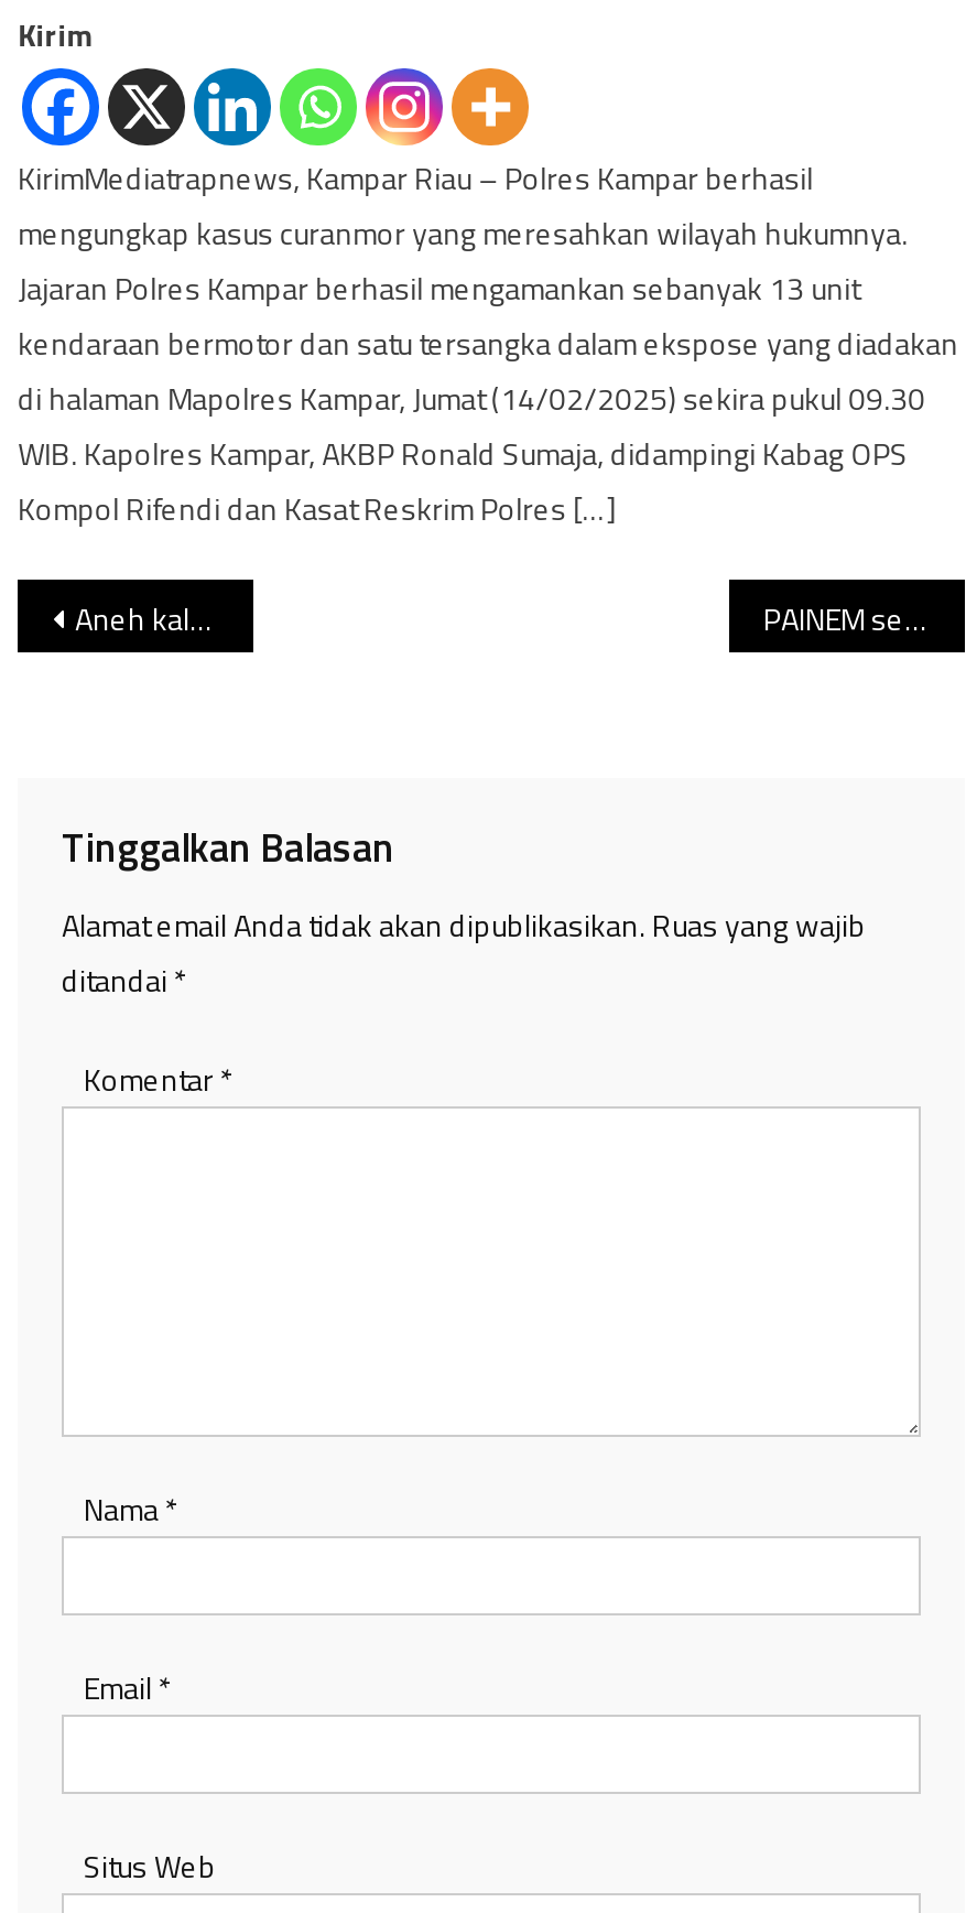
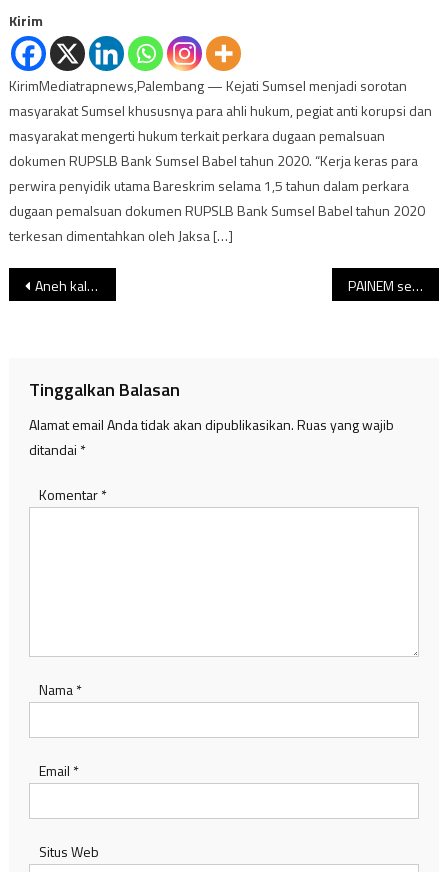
[18,154,958,531] KirimMediatrapnews, Kampar Riau – Polres Kampar berhasil | mengungkap kasus curanmor yang meresahkan wilayah hukumnya. | Jajaran Polres Kampar berhasil mengamankan sebanyak 13 unit | kendaraan bermotor dan satu tersangka dalam ekspose yang diadakan | di halaman Mapolres Kampar, Jumat (14/02/2025) sekira pukul 09.30 | WIB. Kapolres Kampar, AKBP Ronald Sumaja, didampingi Kabag OPS | Kompol Rifendi dan Kasat Reskrim Polres […] -> [9,75,432,246] KirimMediatrapnews,Palembang — Kejati Sumsel menjadi sorotan | masyarakat Sumsel khususnya para ahli hukum, pegiat anti korupsi dan | masyarakat mengerti hukum terkait perkara dugaan pemalsuan | dokumen RUPSLB Bank Sumsel Babel tahun 2020. “Kerja keras para | perwira penyidik utama Bareskrim selama 1,5 tahun dalam perkara | dugaan pemalsuan dokumen RUPSLB Bank Sumsel Babel tahun 2020 | terkesan dimentahkan oleh Jaksa […]

